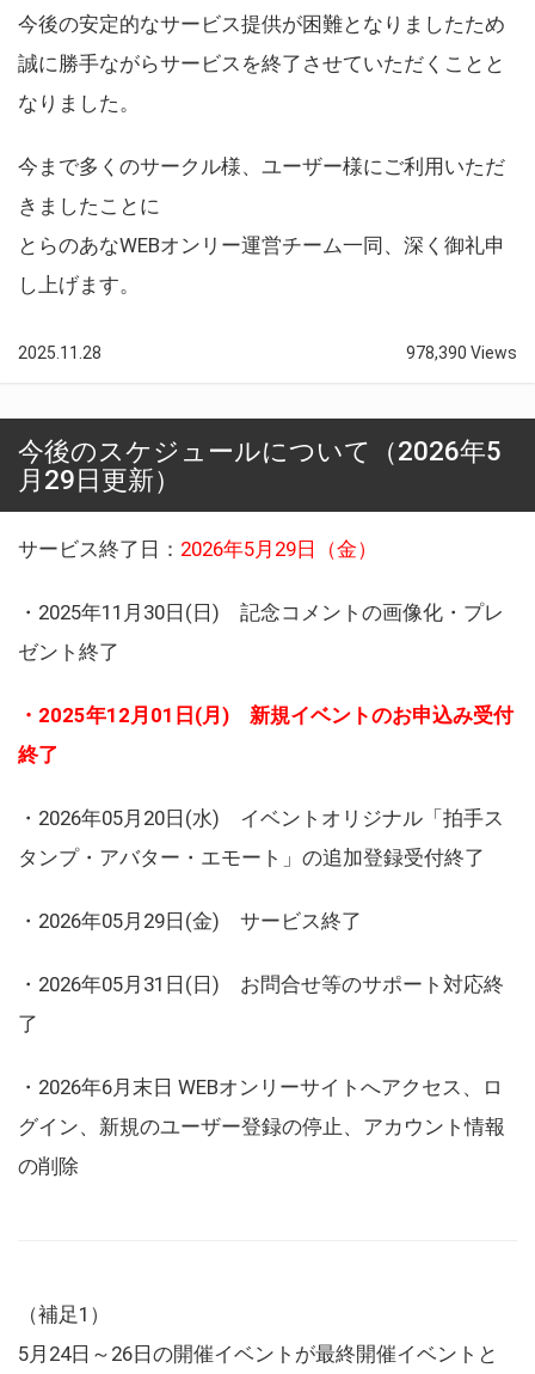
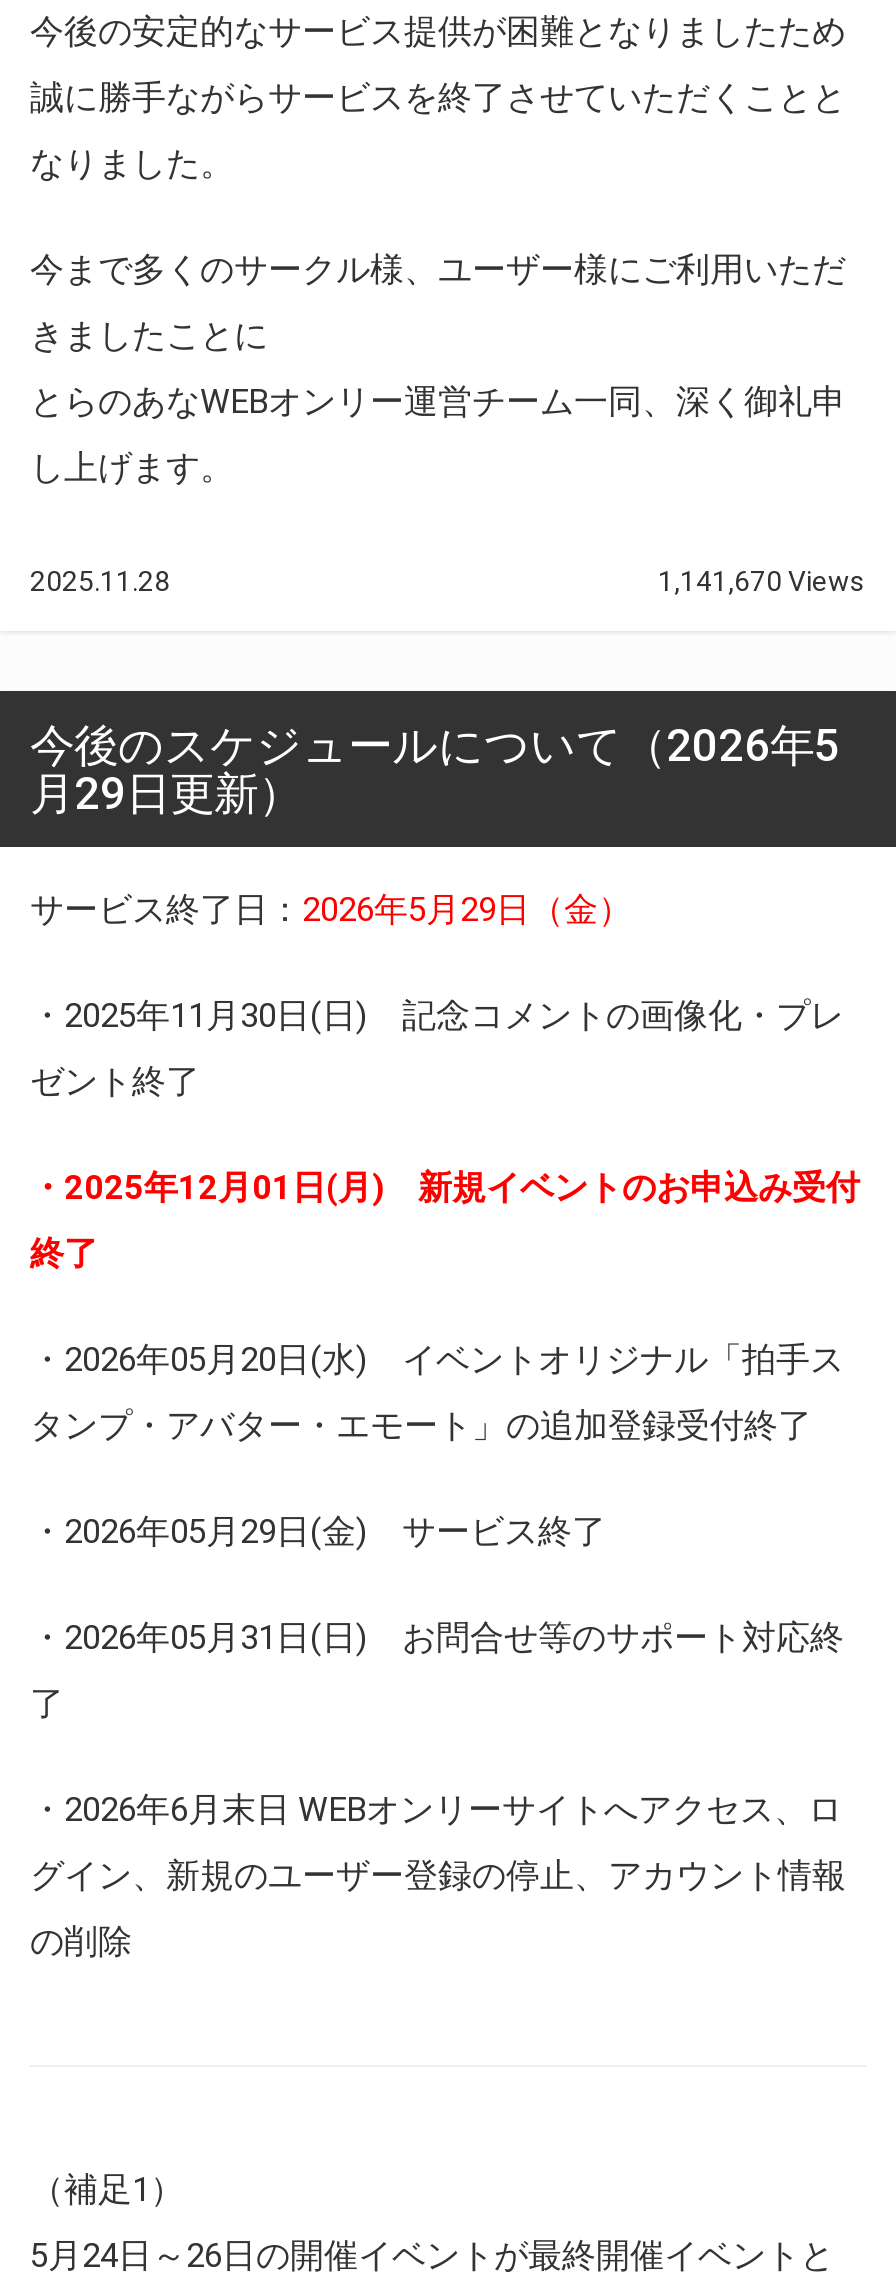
[406,343,517,362] 978,390 Views -> [658,565,866,597] 1,141,670 Views

